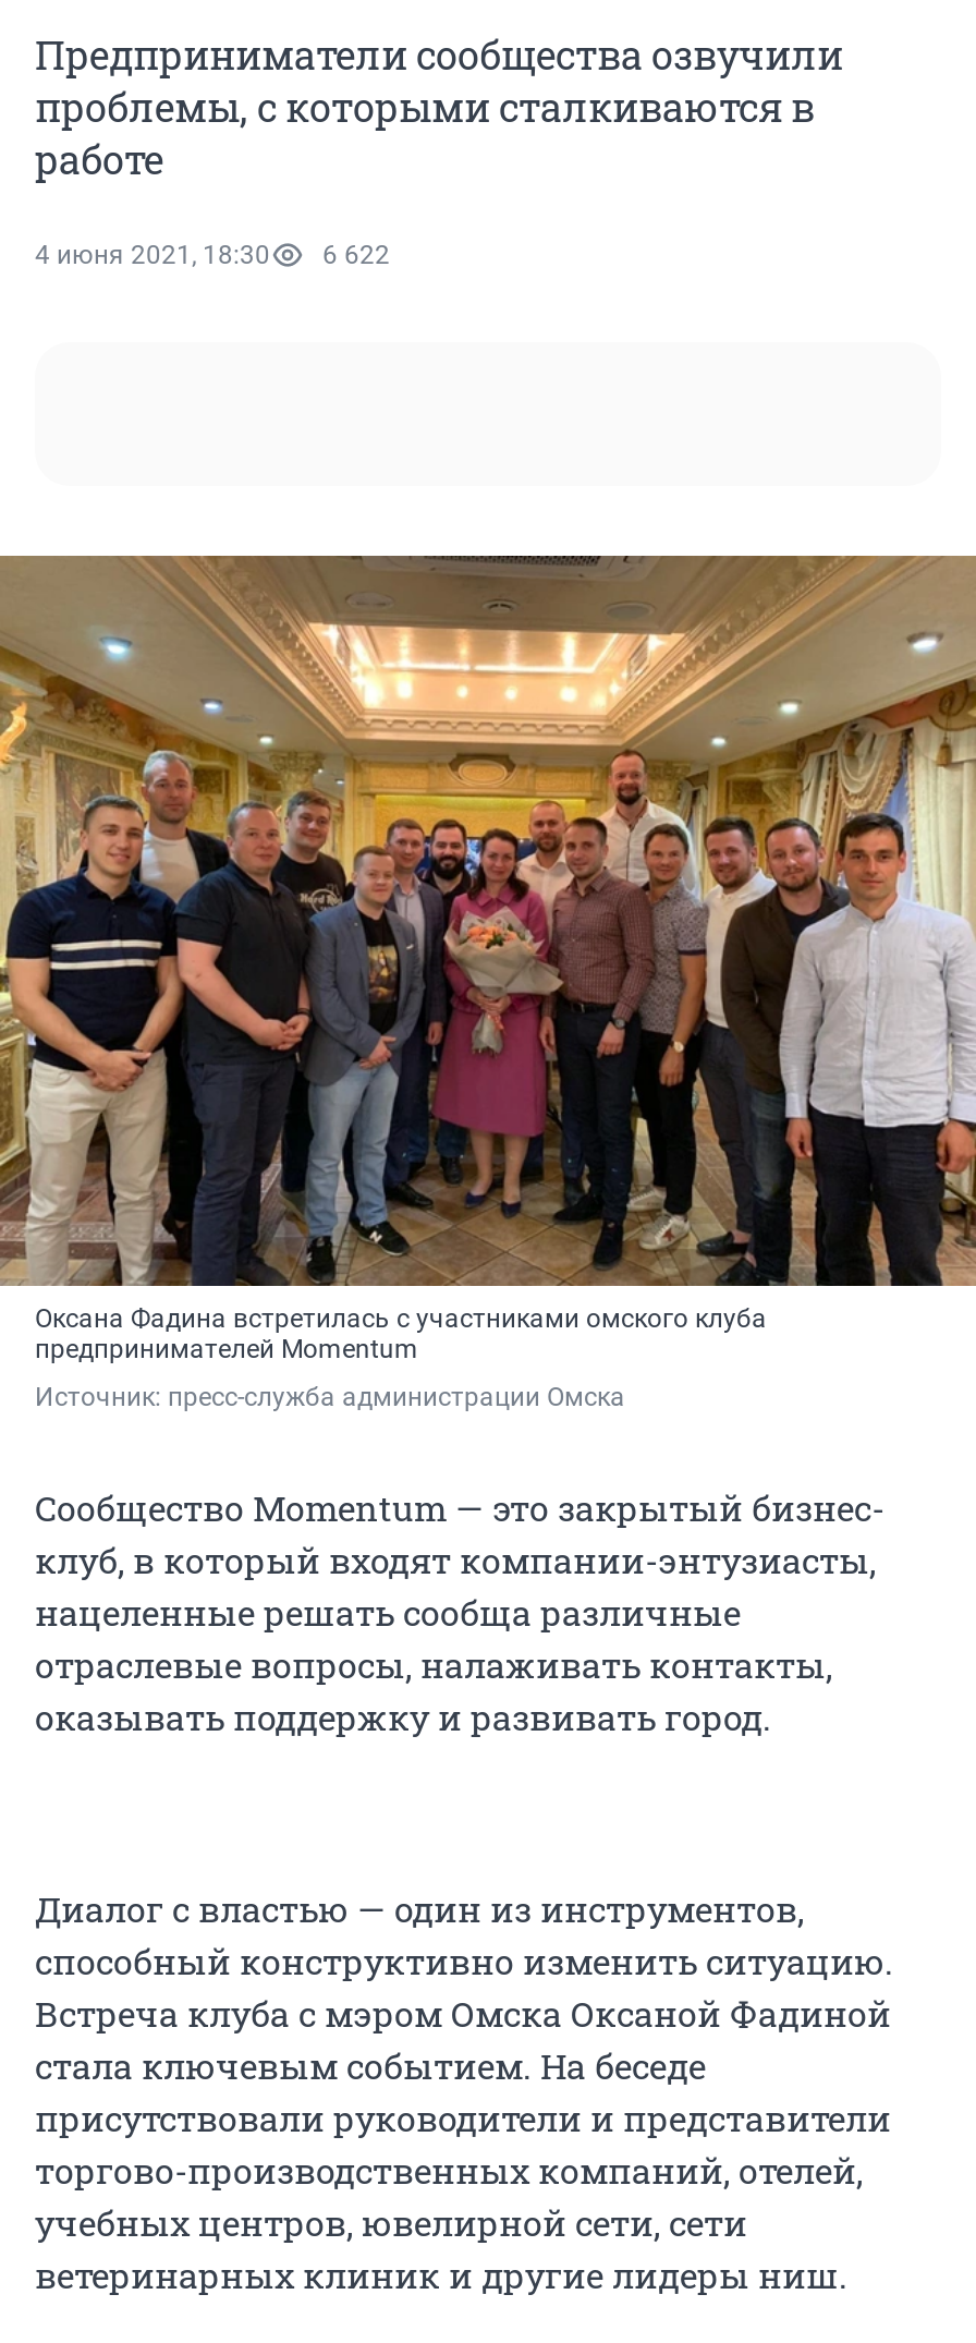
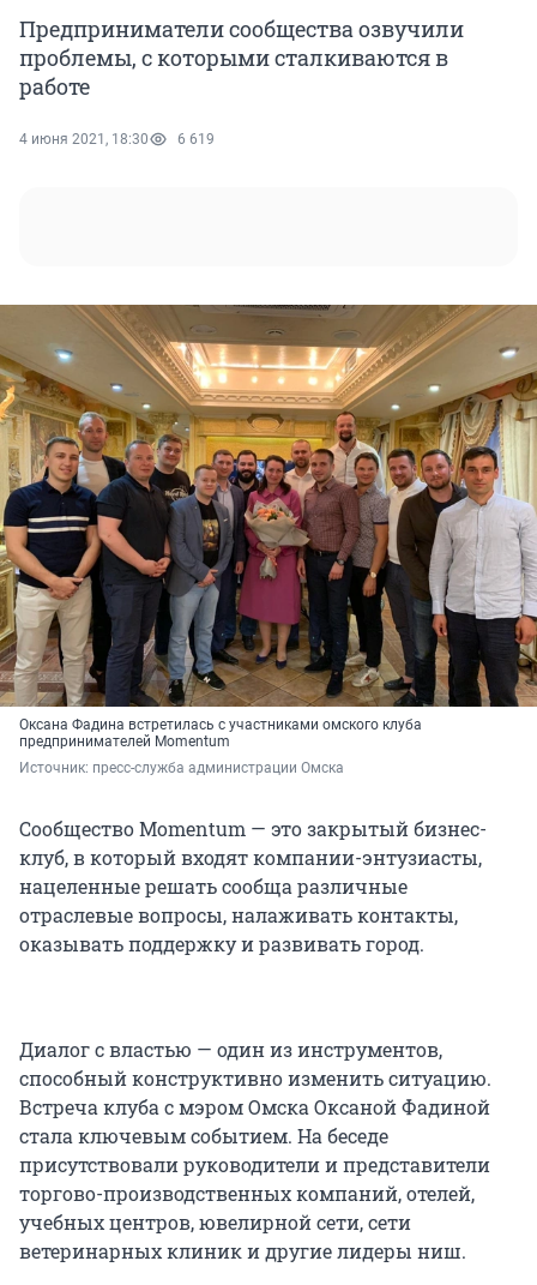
[35,240,390,270] 4 июня 2021, 18:30 6 622 -> [19,131,215,148] 4 июня 2021, 18:30 6 619

